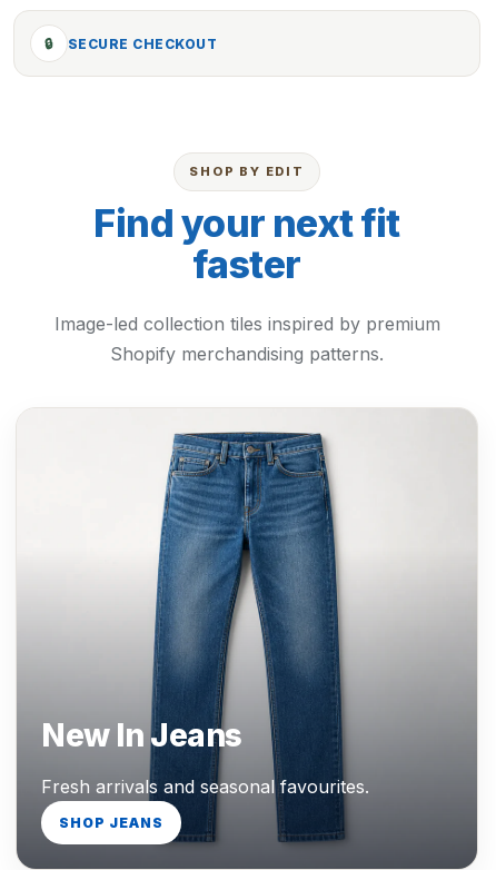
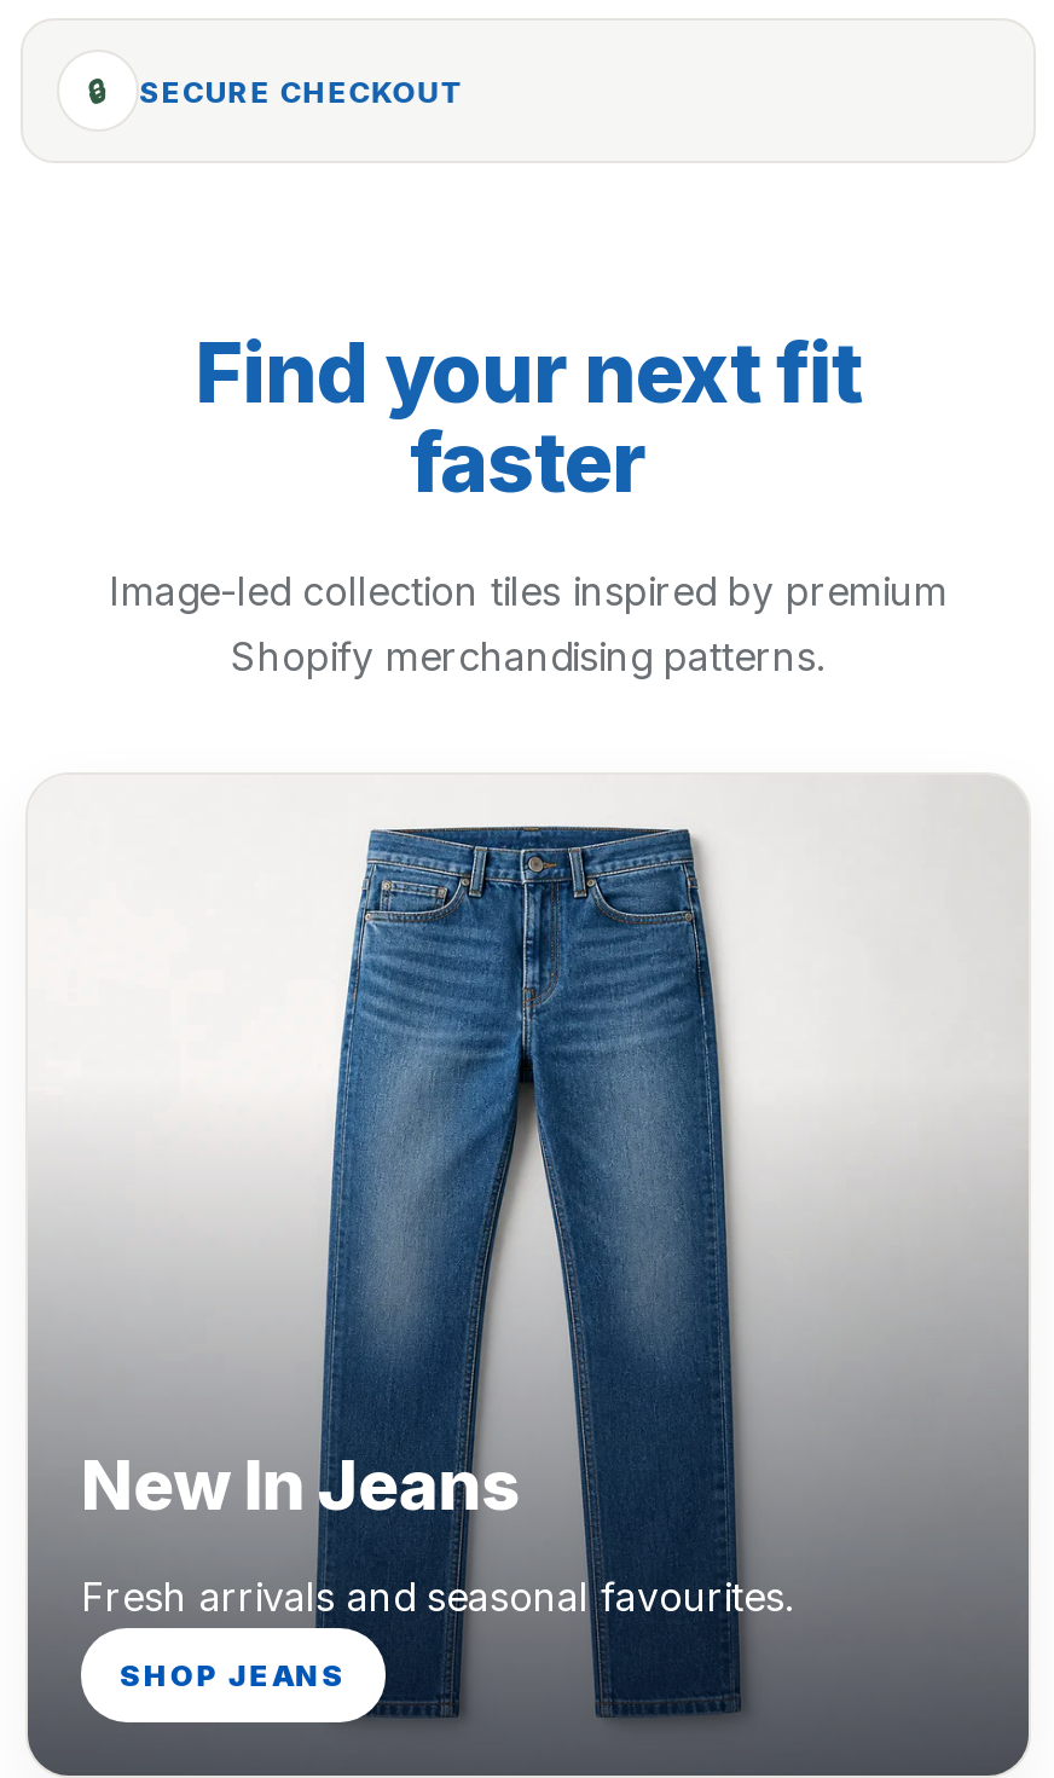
[190,164,304,179] SHOP BY EDIT -> none

